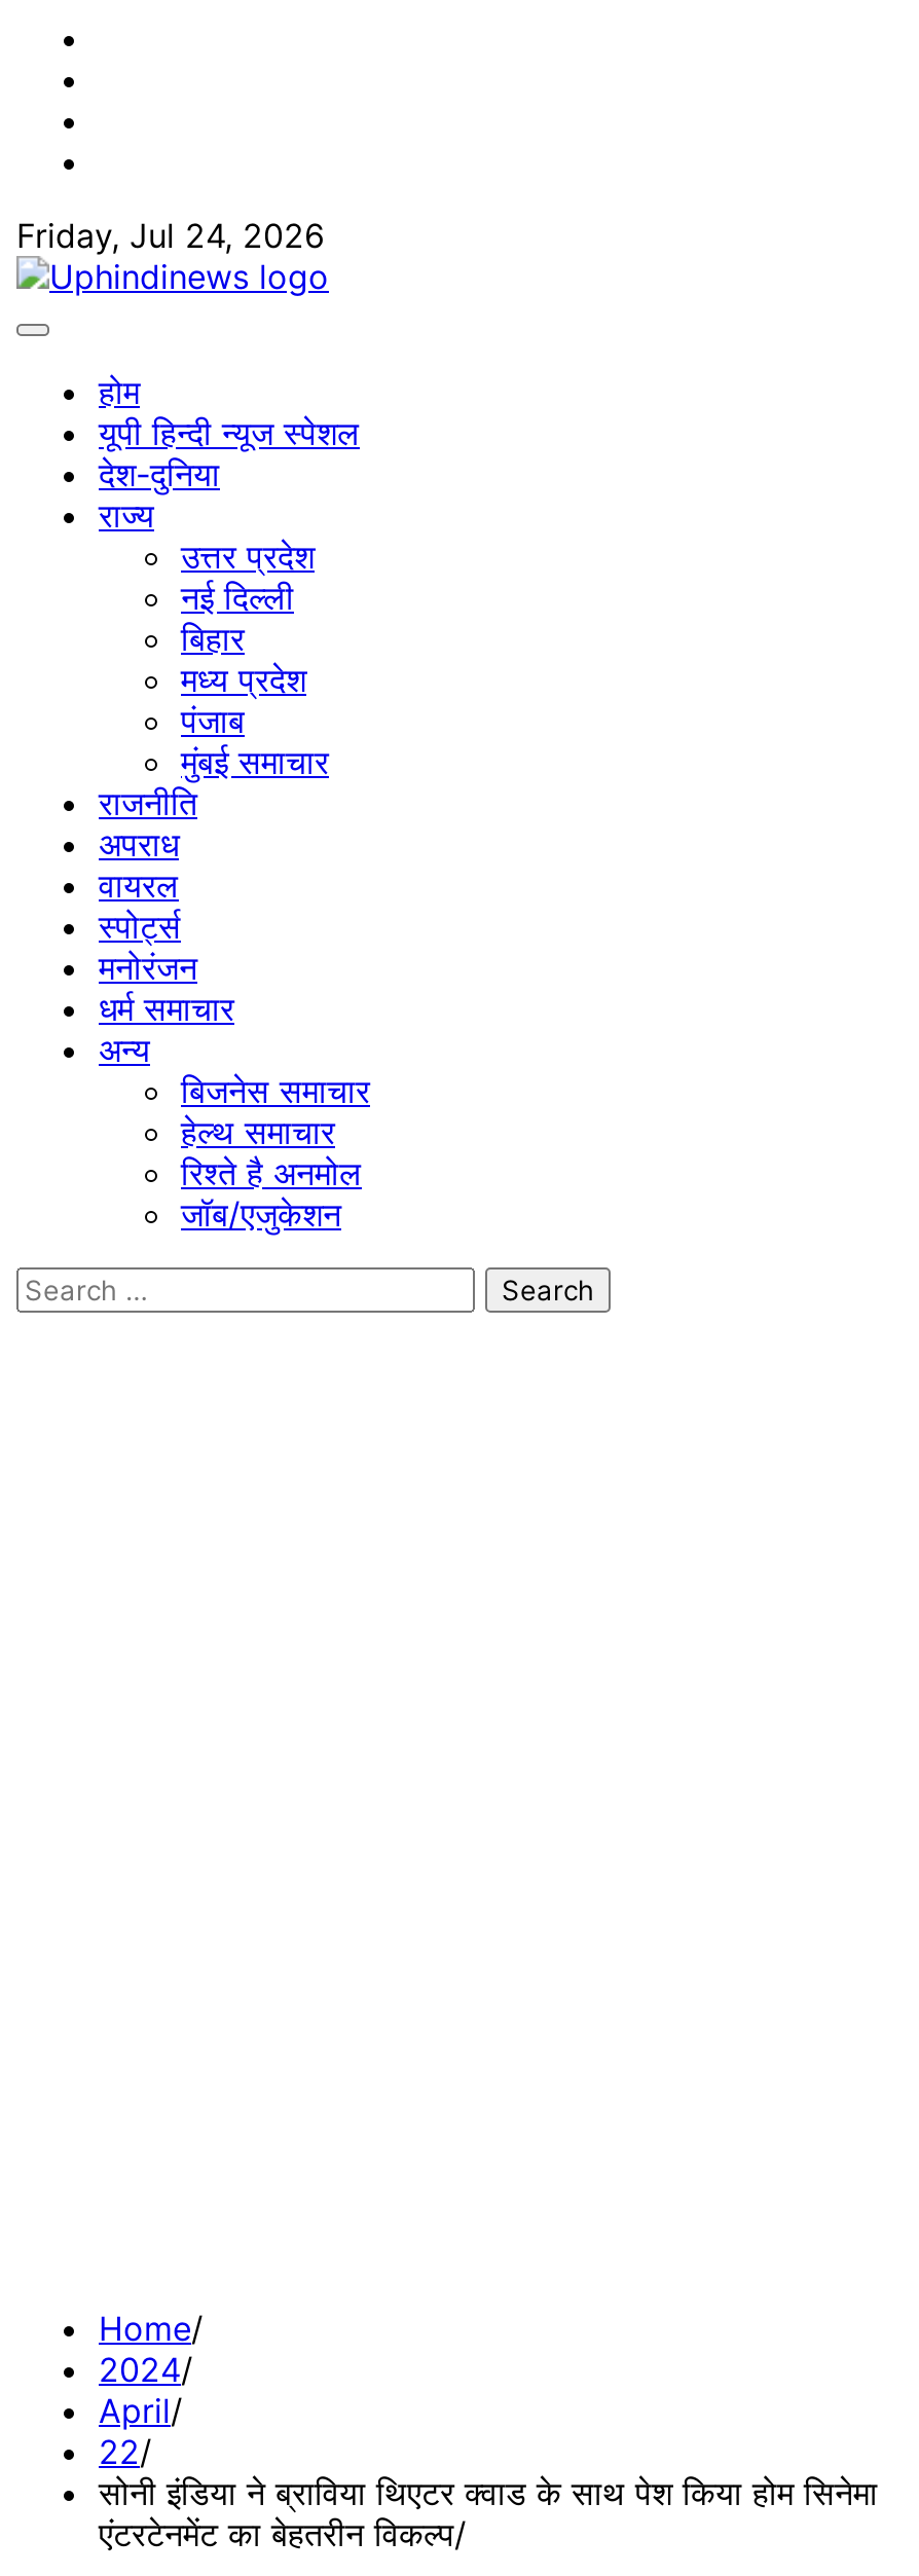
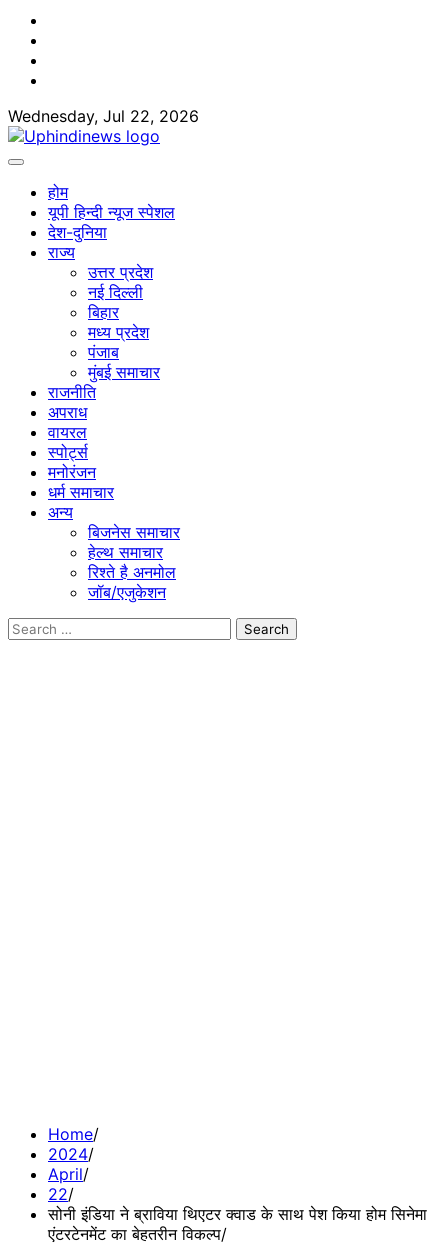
[16,215,325,256] Friday, Jul 24, 2026 -> [8,106,199,126] Wednesday, Jul 22, 2026

